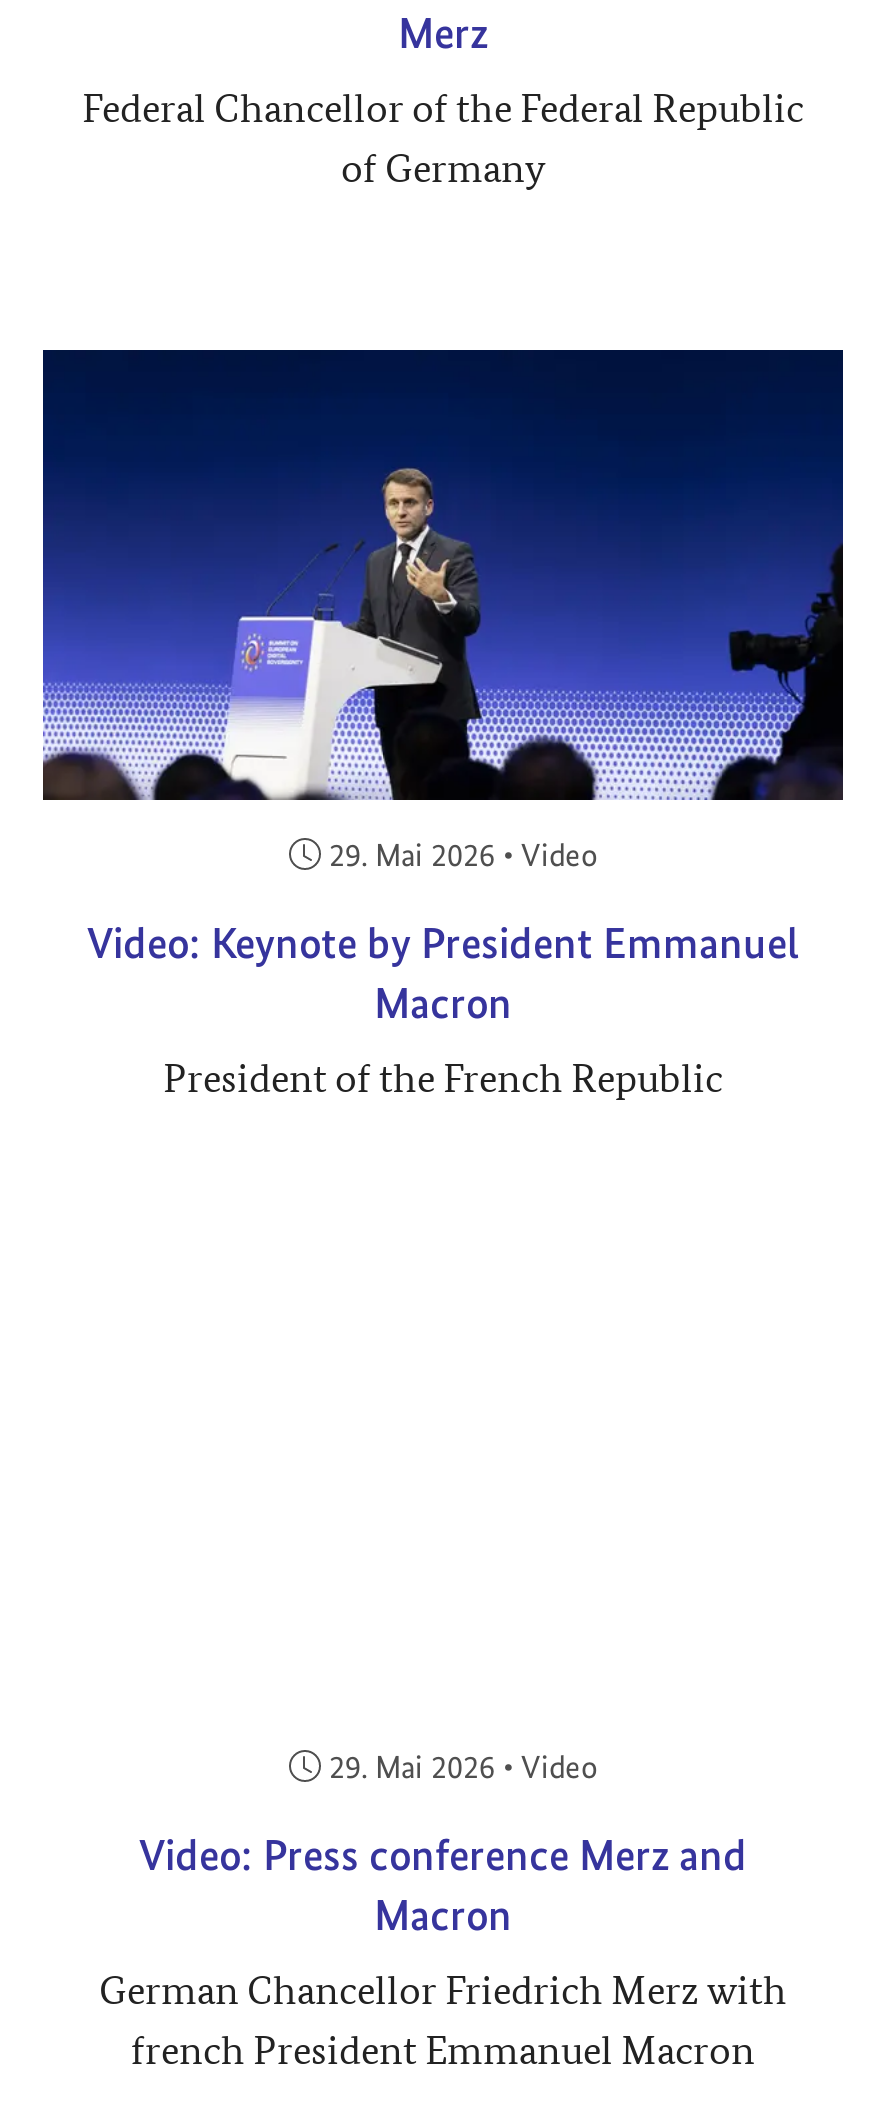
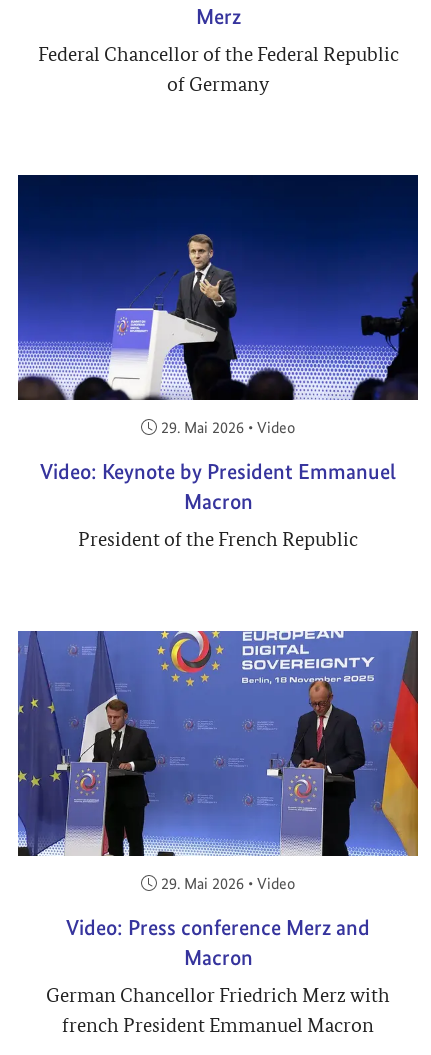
none -> [17,630,419,857] [image]

